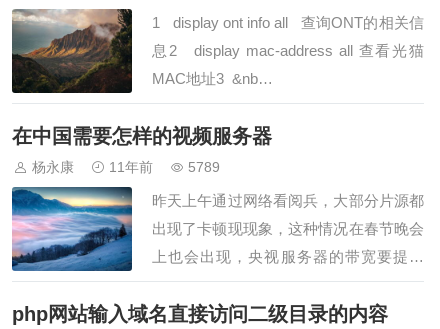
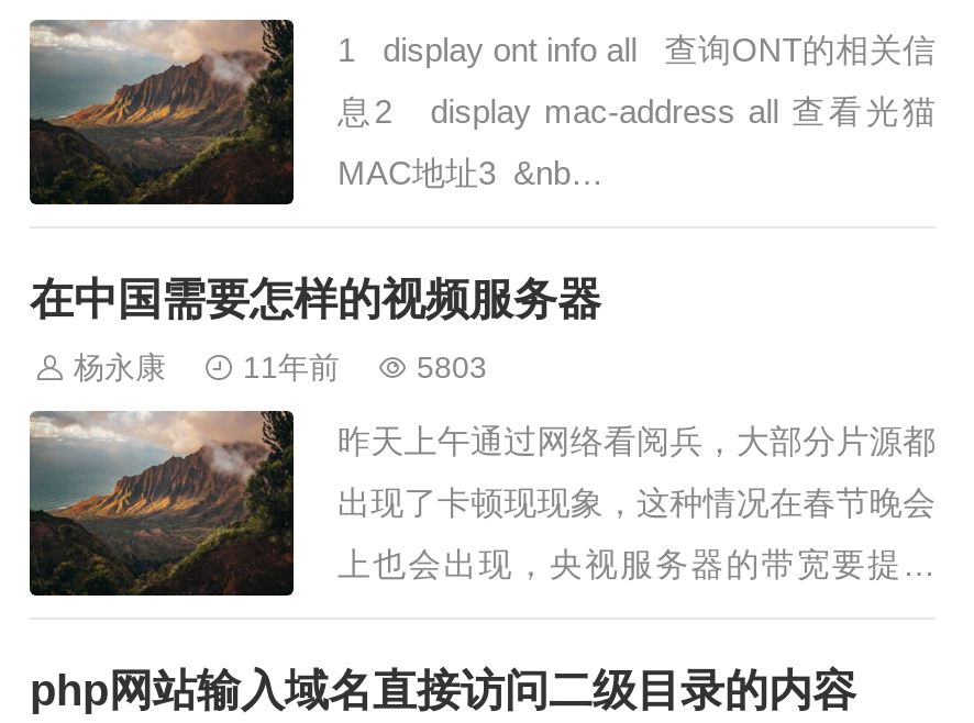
[188,159,220,175] 5789 -> [417,349,487,385] 5803
[11,186,133,272] [image] -> [27,409,296,598] [image]

